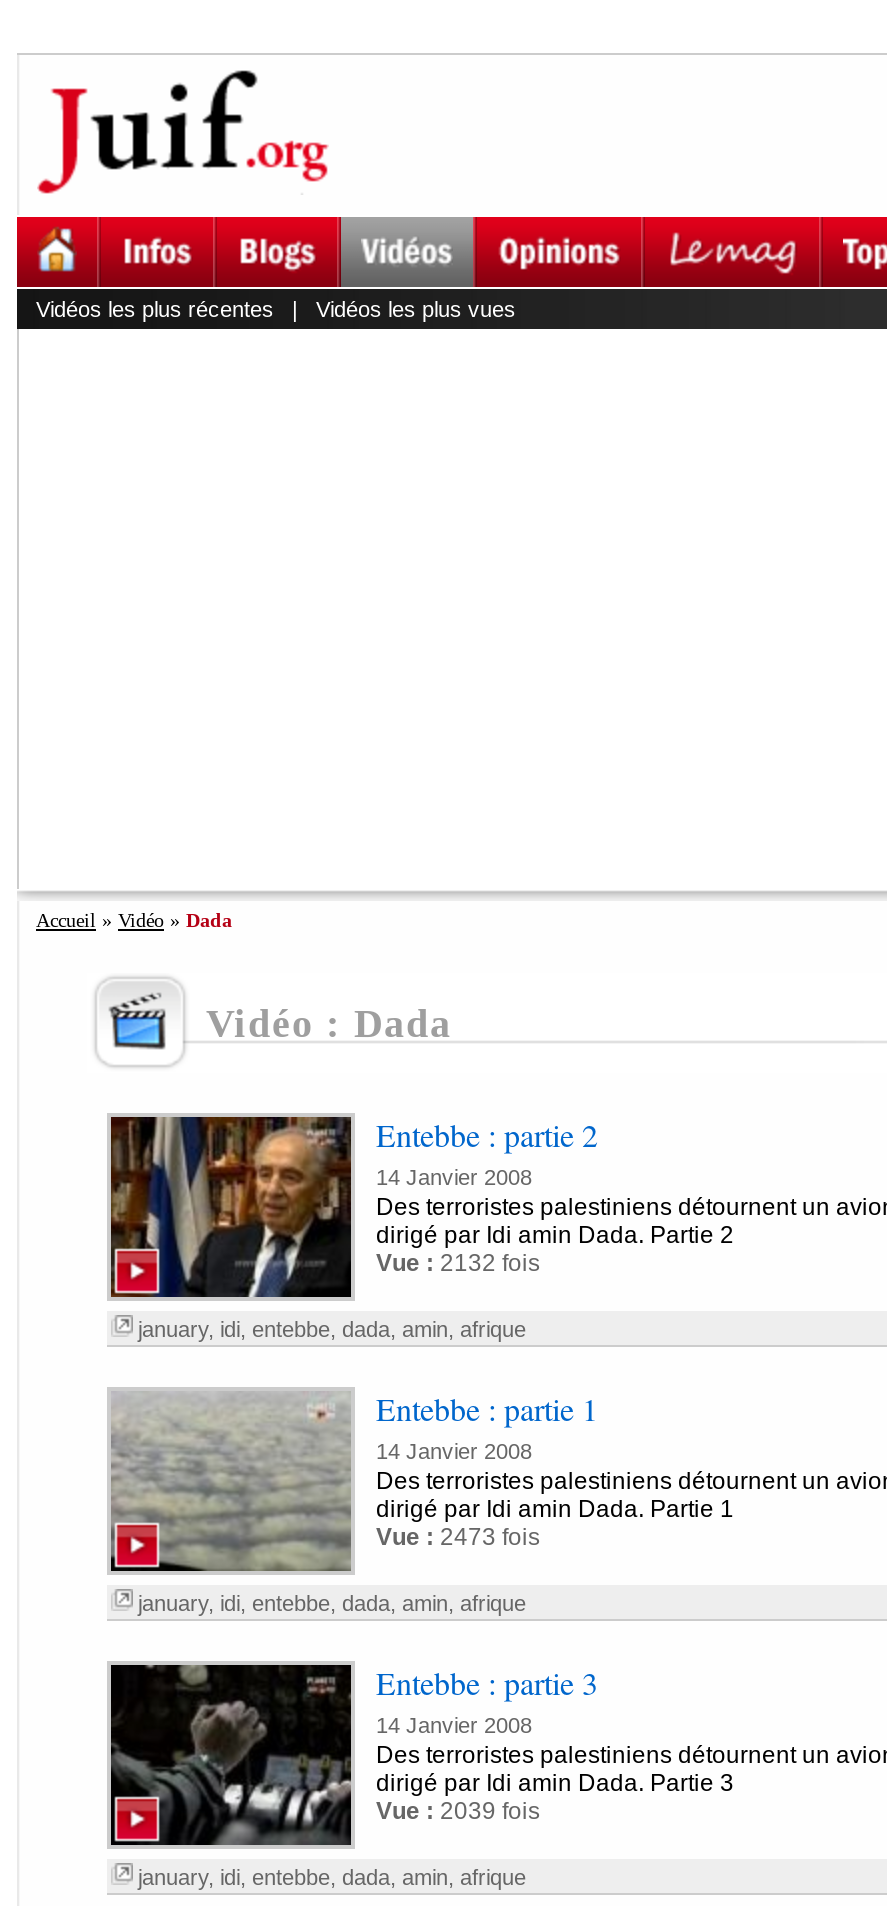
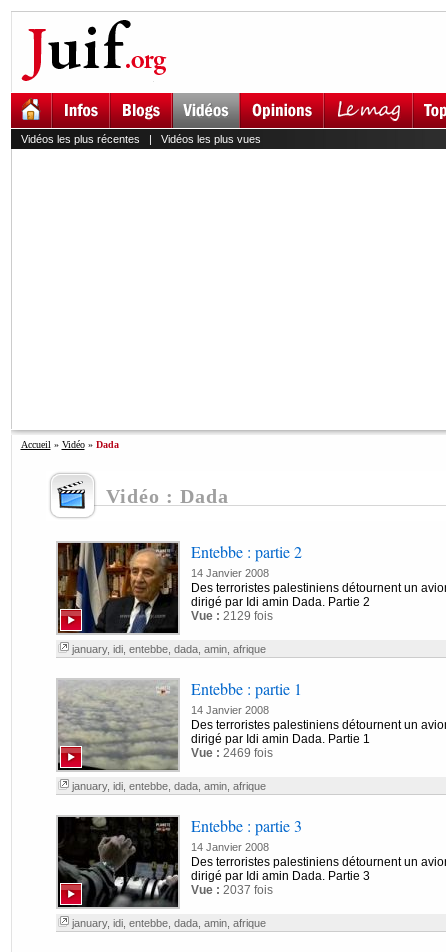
[376,1249,540,1277] Vue : 2132 fois -> [190,609,272,623] Vue : 2129 fois
[376,1523,540,1551] Vue : 2473 fois -> [190,746,272,760] Vue : 2469 fois
[376,1797,540,1825] Vue : 2039 fois -> [190,883,272,897] Vue : 2037 fois

